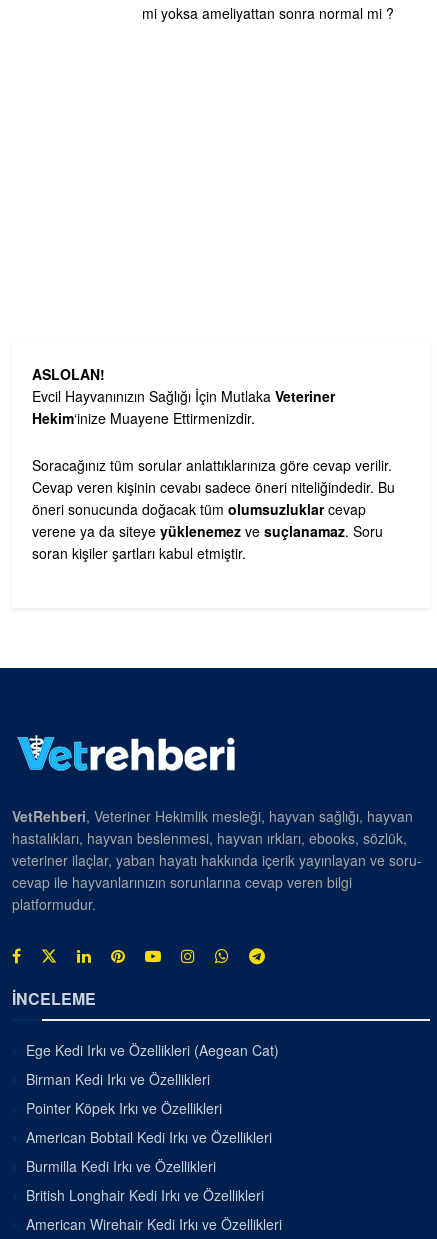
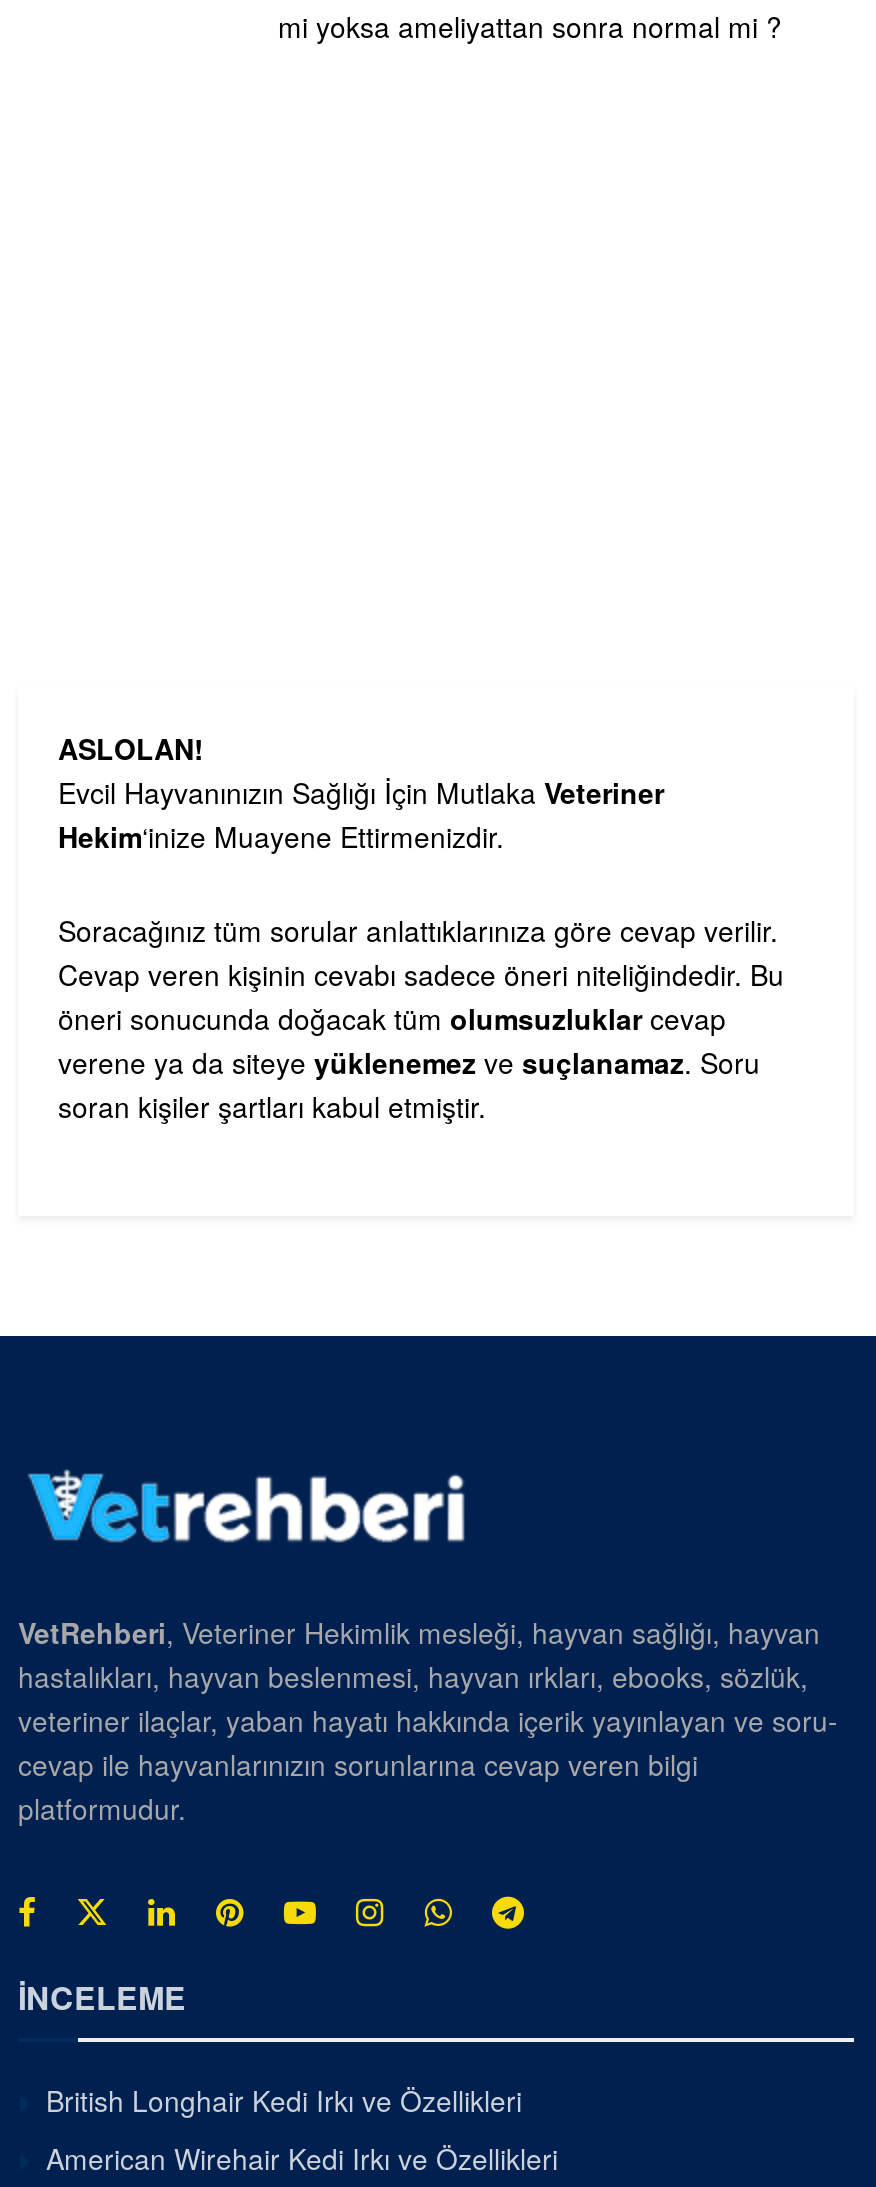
[26,1039,279,1175] Ege Kedi Irkı ve Özellikleri (Aegean Cat) | Birman Kedi Irkı ve Özellikleri | Pointer Köpek Irkı ve Özellikleri | American Bobtail Kedi Irkı ve Özellikleri | Burmilla Kedi Irkı ve Özellikleri -> none

